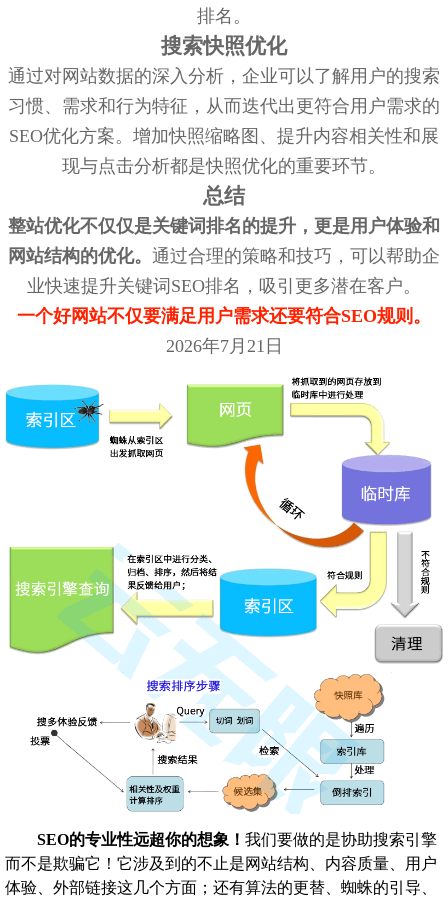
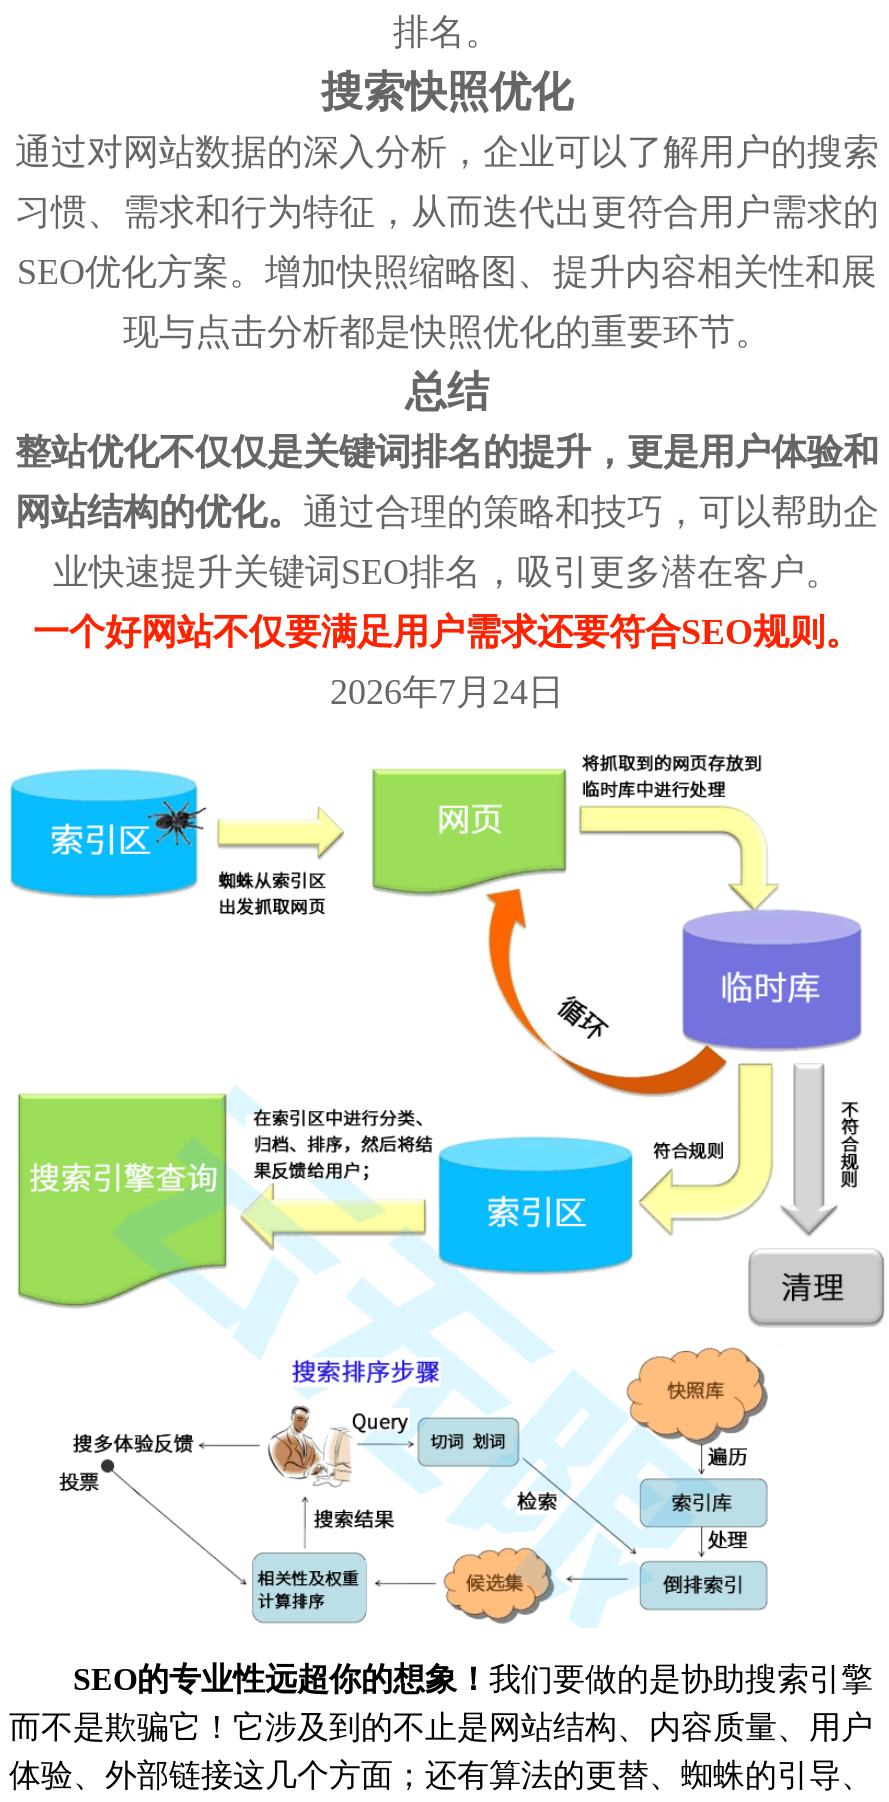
[165,336,282,356] 2026年7月21日 -> [330,673,564,713] 2026年7月24日

